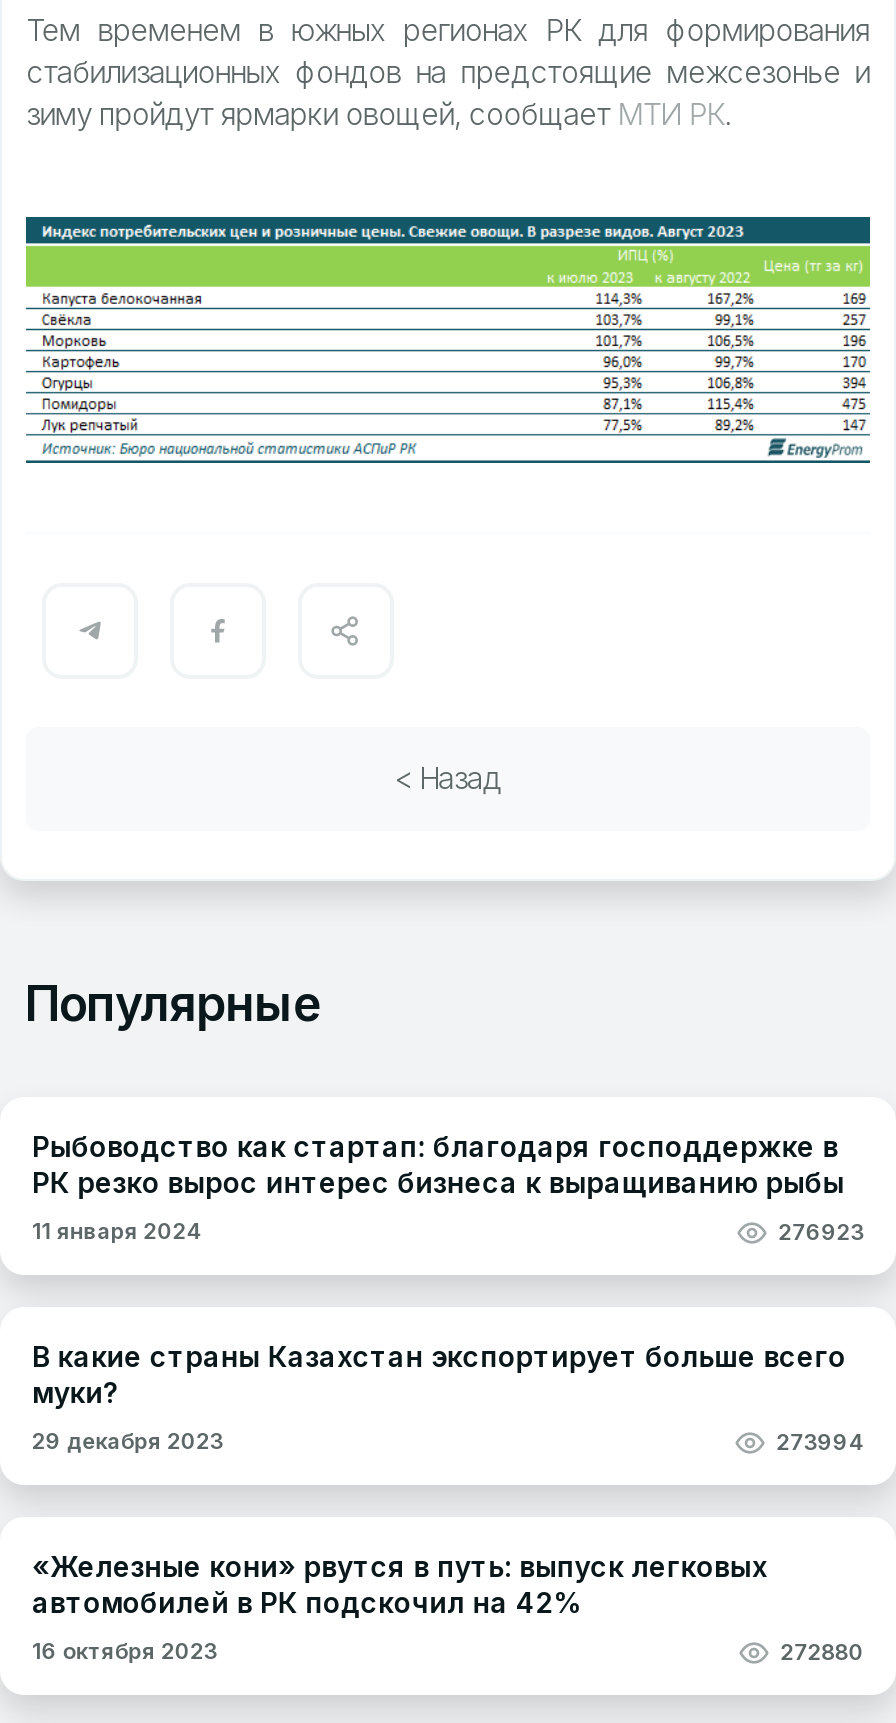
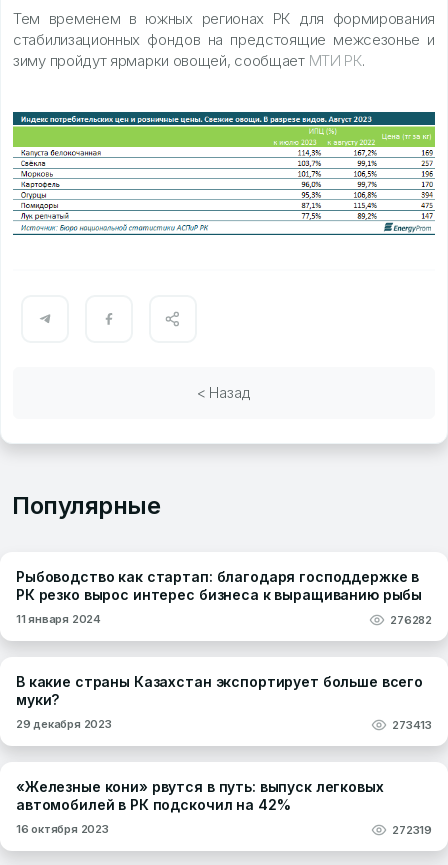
[768,1218,864,1246] 276923 -> [385,612,432,626] 276282
[766,1428,864,1456] 273994 -> [387,717,432,731] 273413
[770,1638,864,1666] 272880 -> [387,822,432,836] 272319

